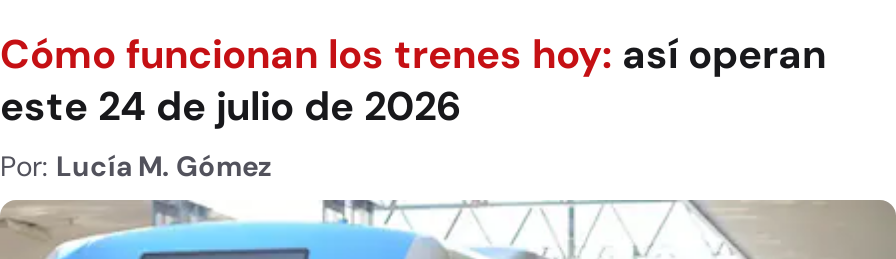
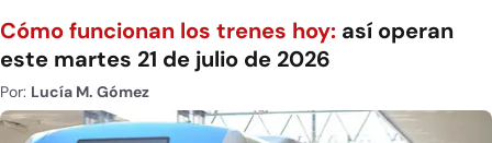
[0,79,462,131] este 24 de julio de 2026 -> [0,45,331,73] este martes 21 de julio de 2026

